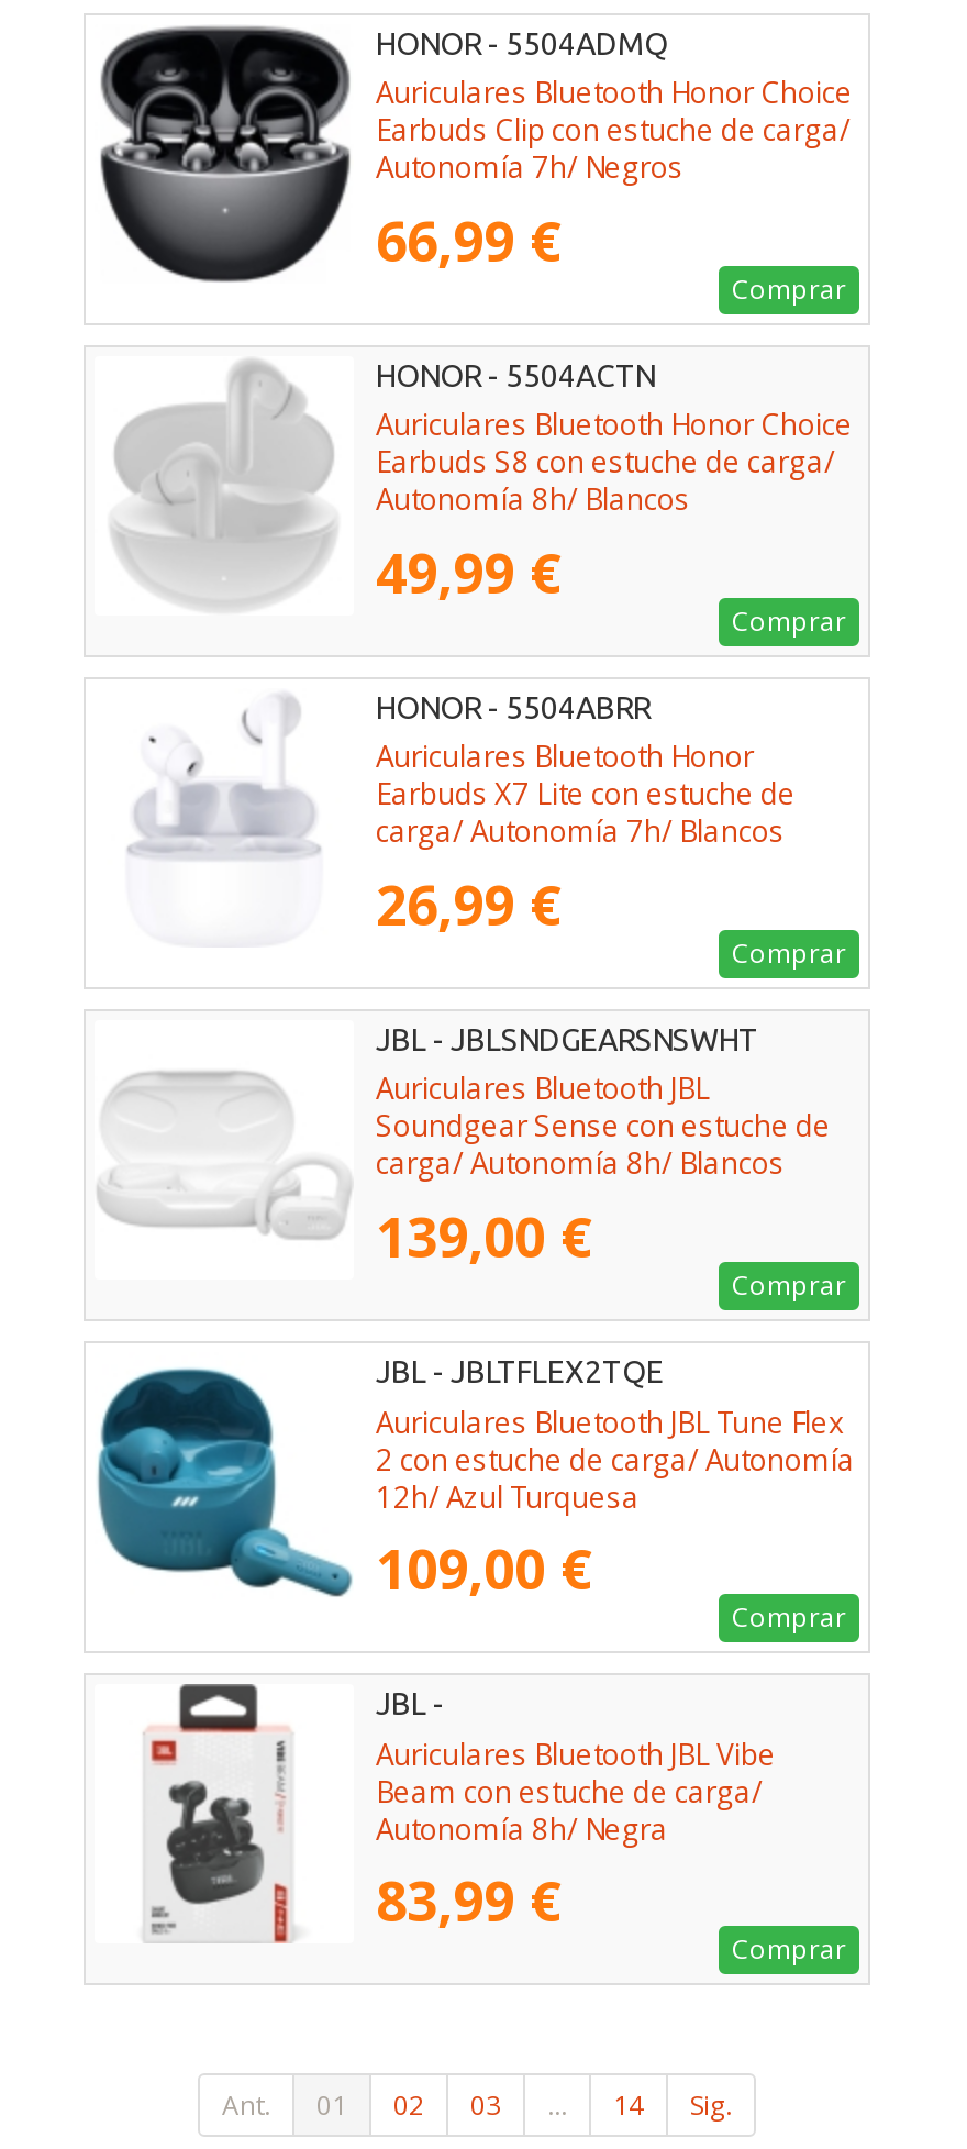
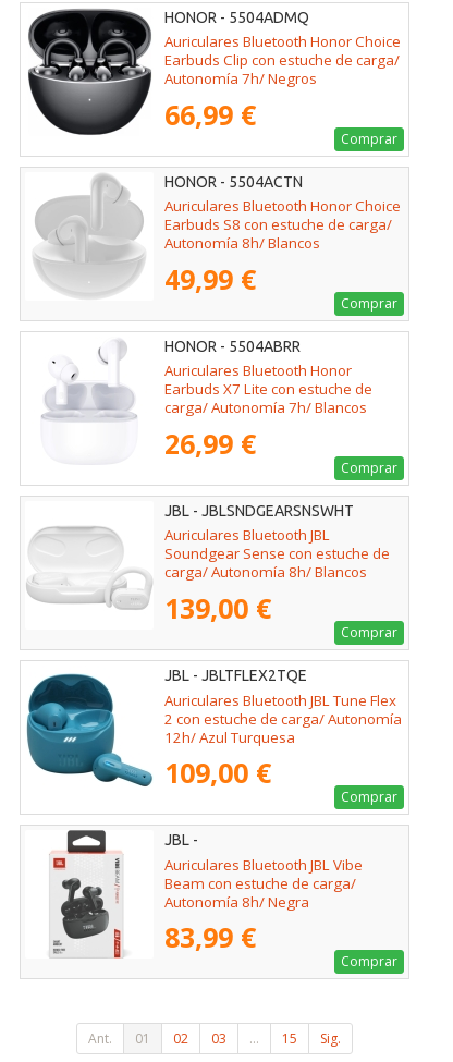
[613,2087,644,2125] 14 -> [282,1030,297,1048] 15

